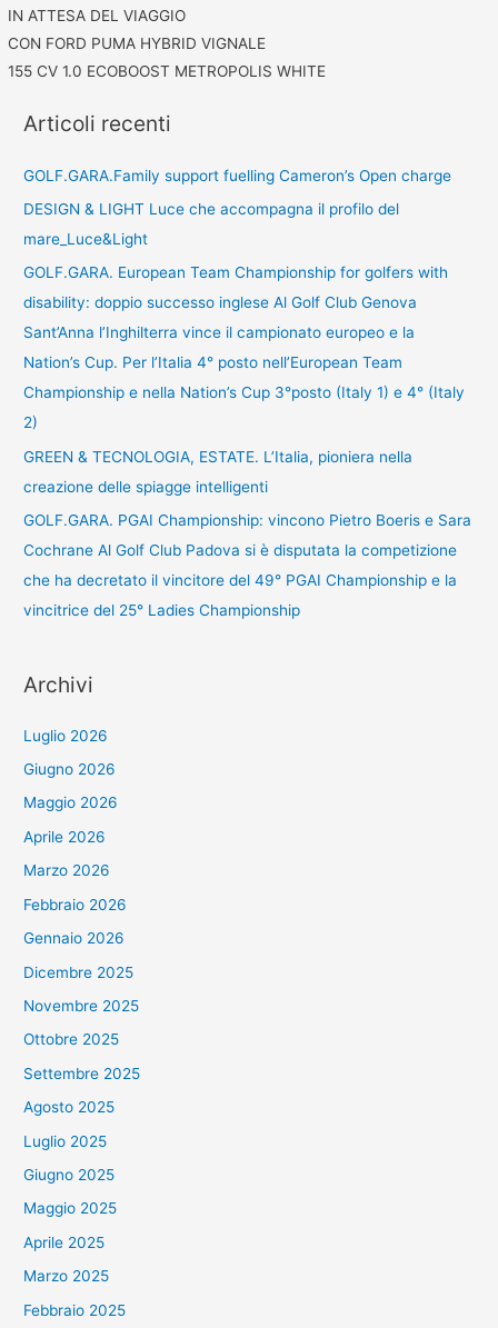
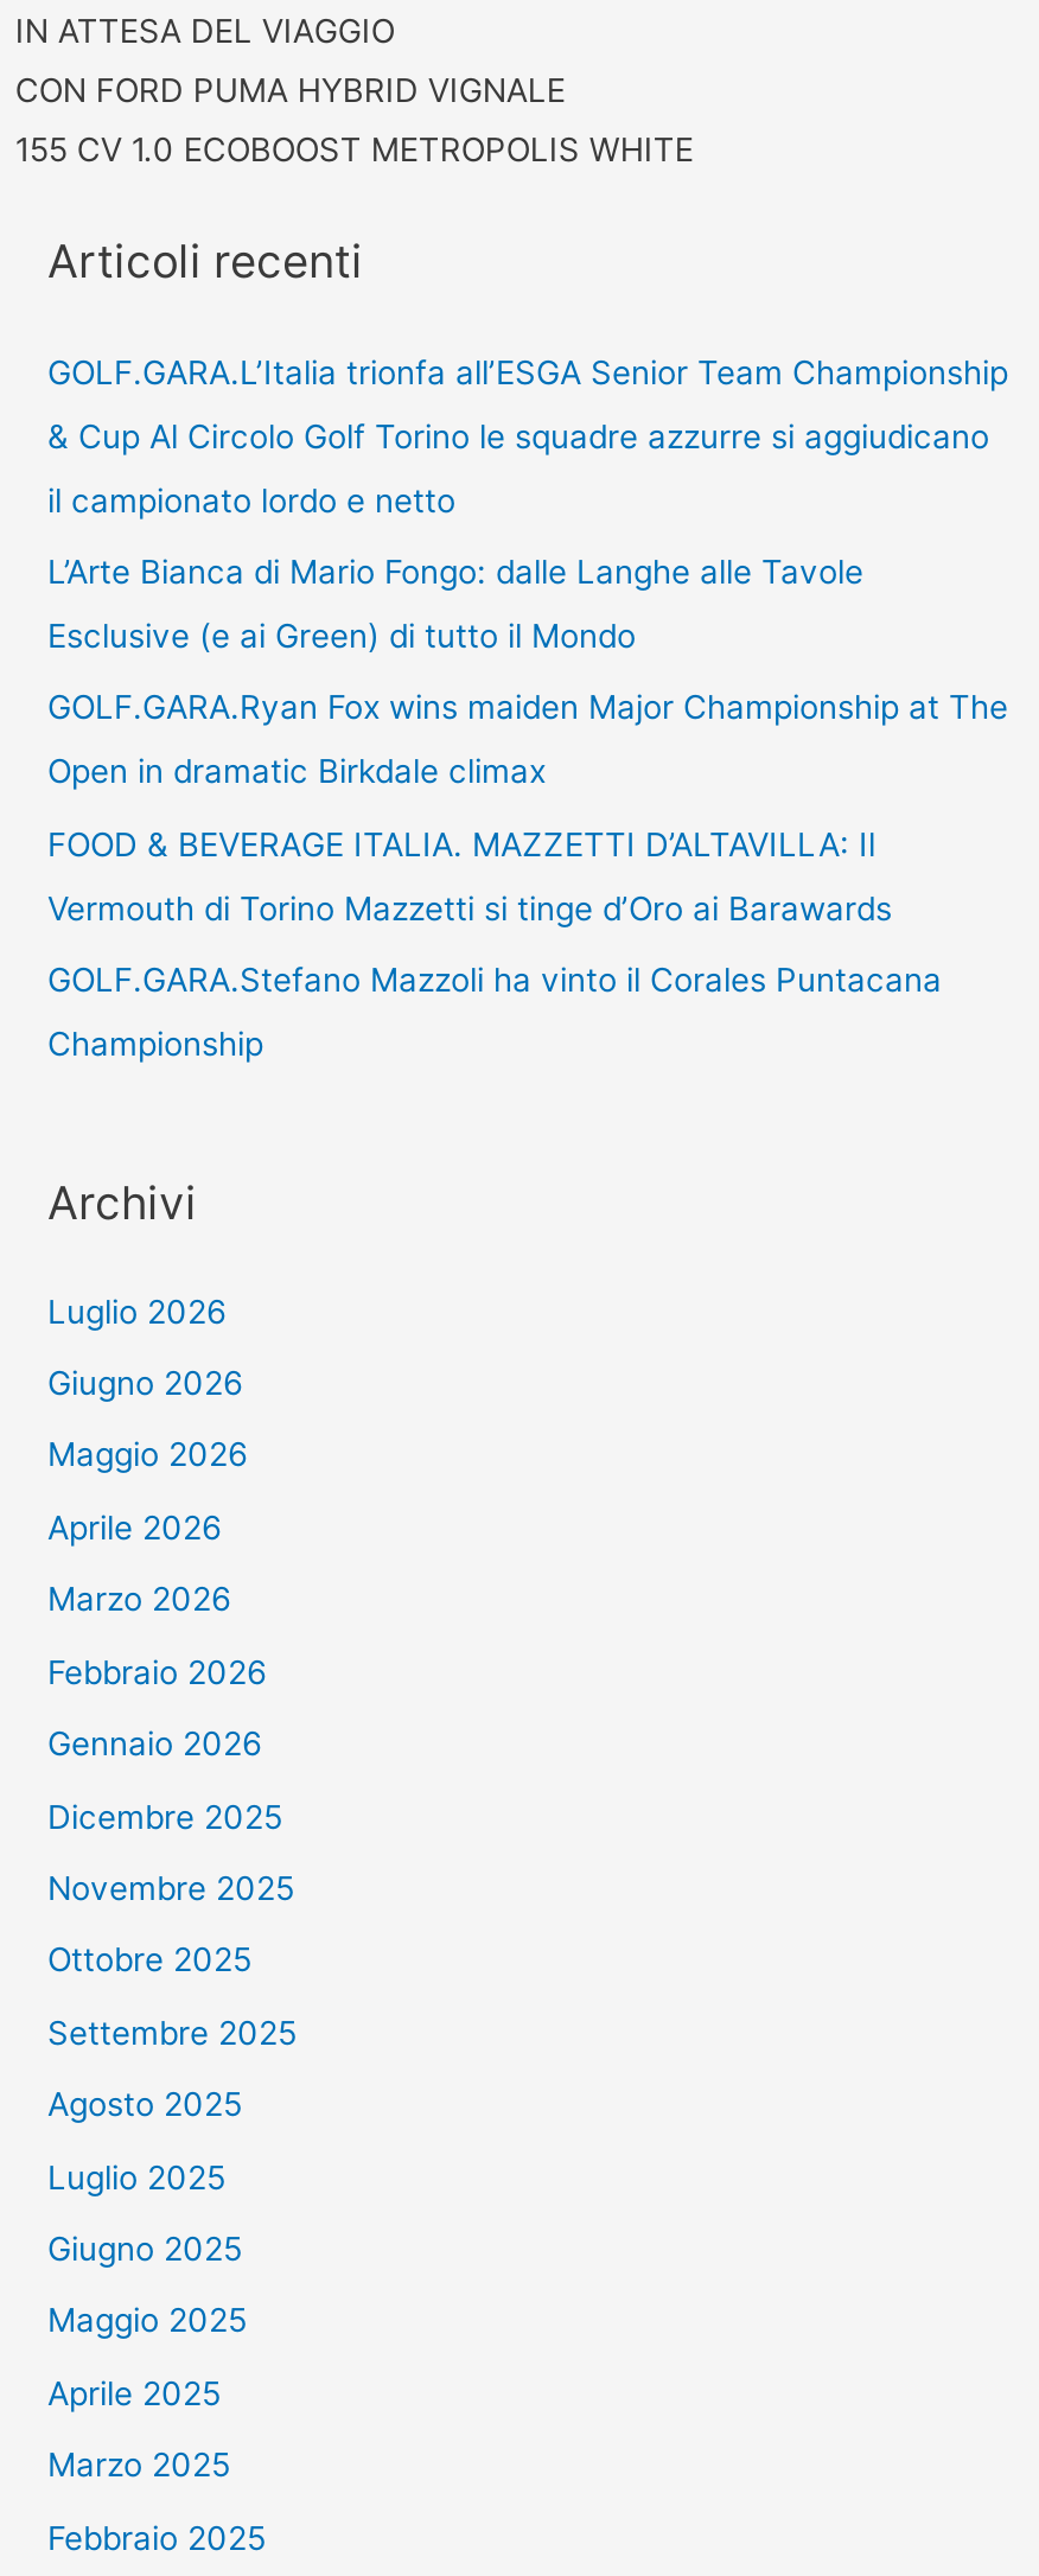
[23,166,471,619] GOLF.GARA.Family support fuelling Cameron’s Open charge | DESIGN & LIGHT Luce che accompagna il profilo del | mare_Luce&Light | GOLF.GARA. European Team Championship for golfers with | disability: doppio successo inglese Al Golf Club Genova | Sant’Anna l’Inghilterra vince il campionato europeo e la | Nation’s Cup. Per l’Italia 4° posto nell’European Team | Championship e nella Nation’s Cup 3°posto (Italy 1) e 4° (Italy | 2) | GREEN & TECNOLOGIA, ESTATE. L’Italia, pioniera nella | creazione delle spiagge intelligenti | GOLF.GARA. PGAI Championship: vincono Pietro Boeris e Sara | Cochrane Al Golf Club Padova si è disputata la competizione | che ha decretato il vincitore del 49° PGAI Championship e la | vincitrice del 25° Ladies Championship -> [47,352,1008,1063] GOLF.GARA.L’Italia trionfa all’ESGA Senior Team Championship | & Cup Al Circolo Golf Torino le squadre azzurre si aggiudicano | il campionato lordo e netto | L’Arte Bianca di Mario Fongo: dalle Langhe alle Tavole | Esclusive (e ai Green) di tutto il Mondo | GOLF.GARA.Ryan Fox wins maiden Major Championship at The | Open in dramatic Birkdale climax | FOOD & BEVERAGE ITALIA. MAZZETTI D’ALTAVILLA: Il | Vermouth di Torino Mazzetti si tinge d’Oro ai Barawards | GOLF.GARA.Stefano Mazzoli ha vinto il Corales Puntacana | Championship

